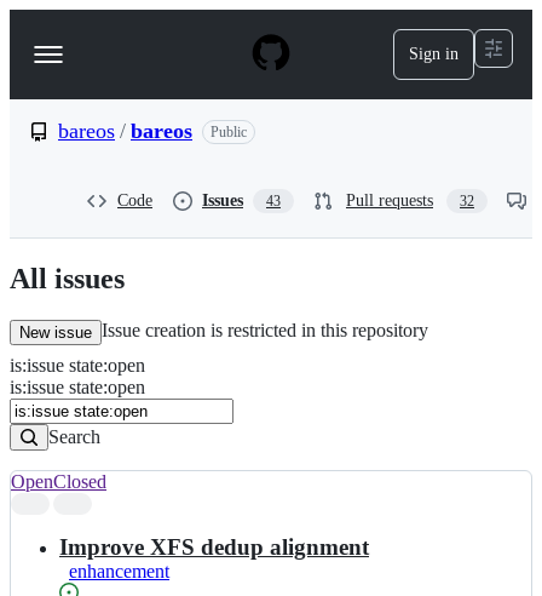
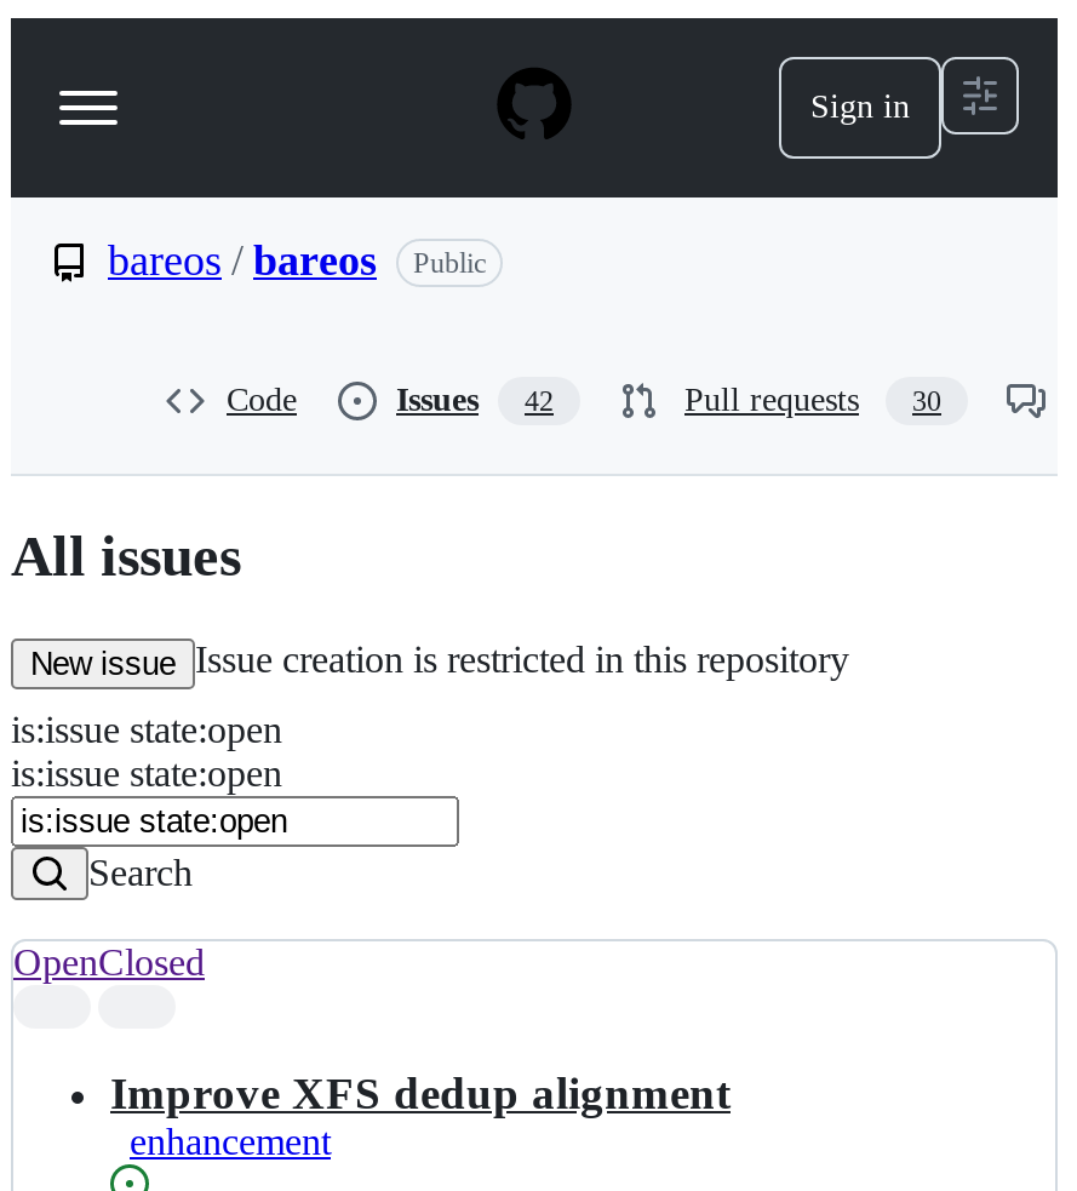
[202,191,281,210] Issues 43 -> [396,382,554,418] Issues 42
[346,191,474,210] Pull requests 32 -> [684,382,941,418] Pull requests 30

